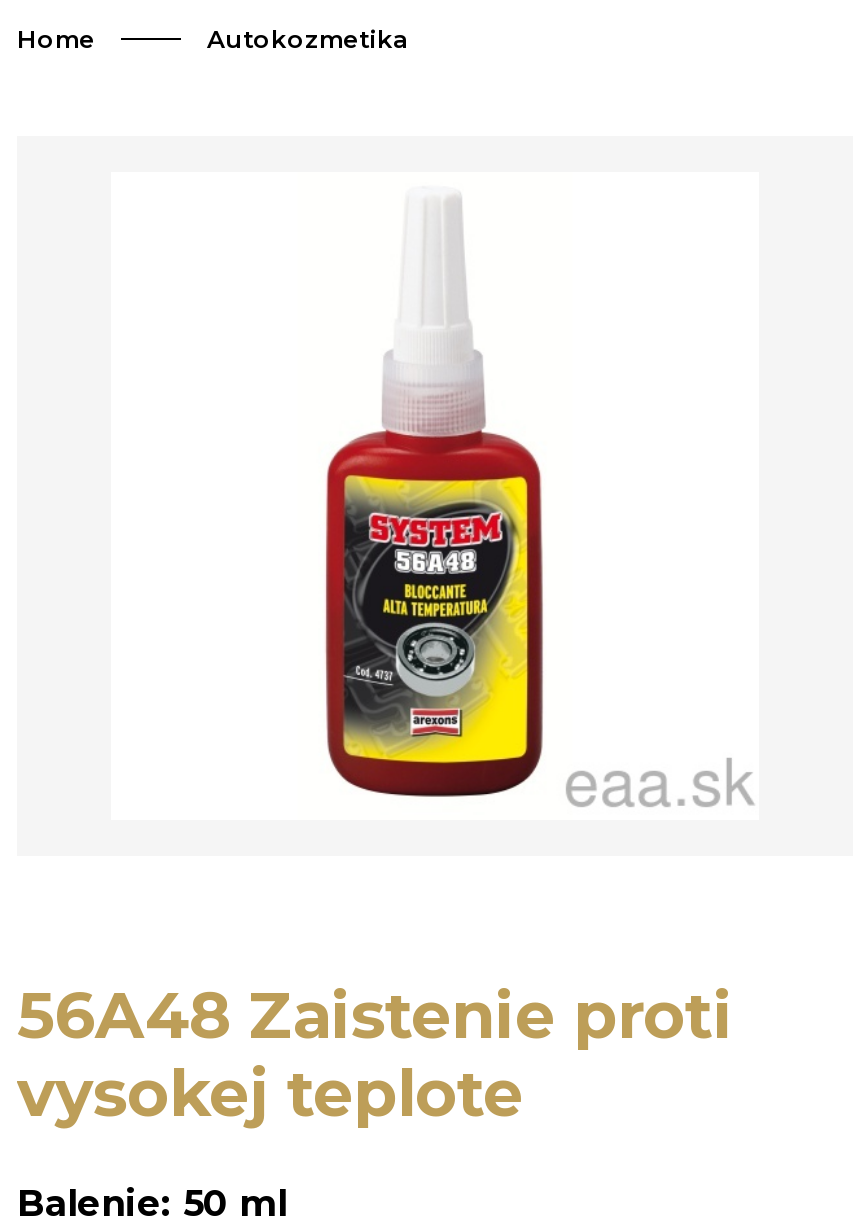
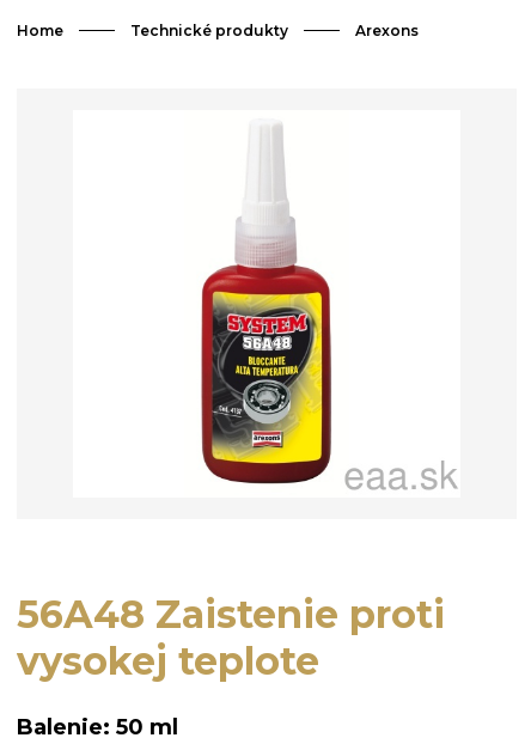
[207,25,409,55] Autokozmetika -> [130,22,419,40] Technické produkty | Arexons

